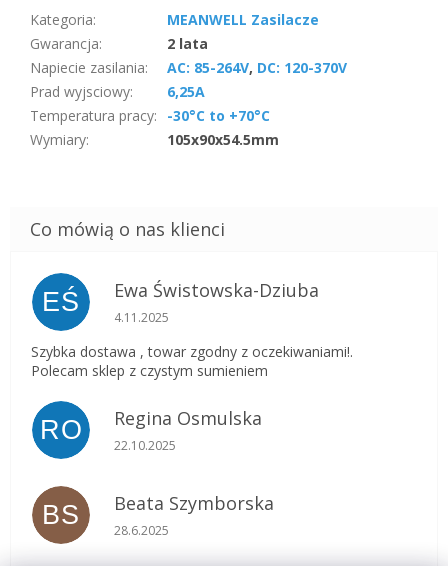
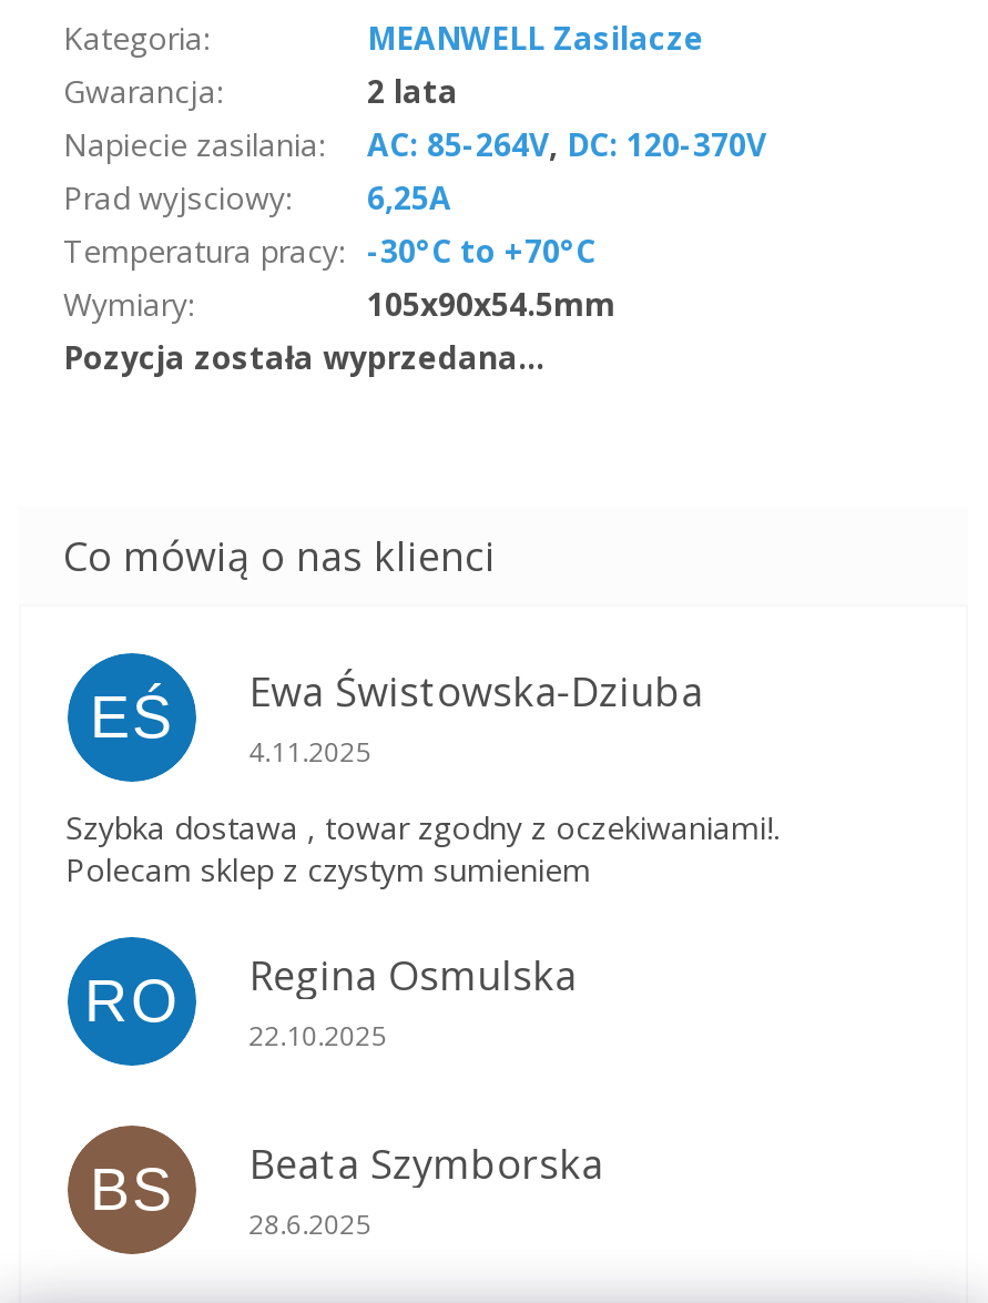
none -> [63,336,544,378] Pozycja została wyprzedana…

